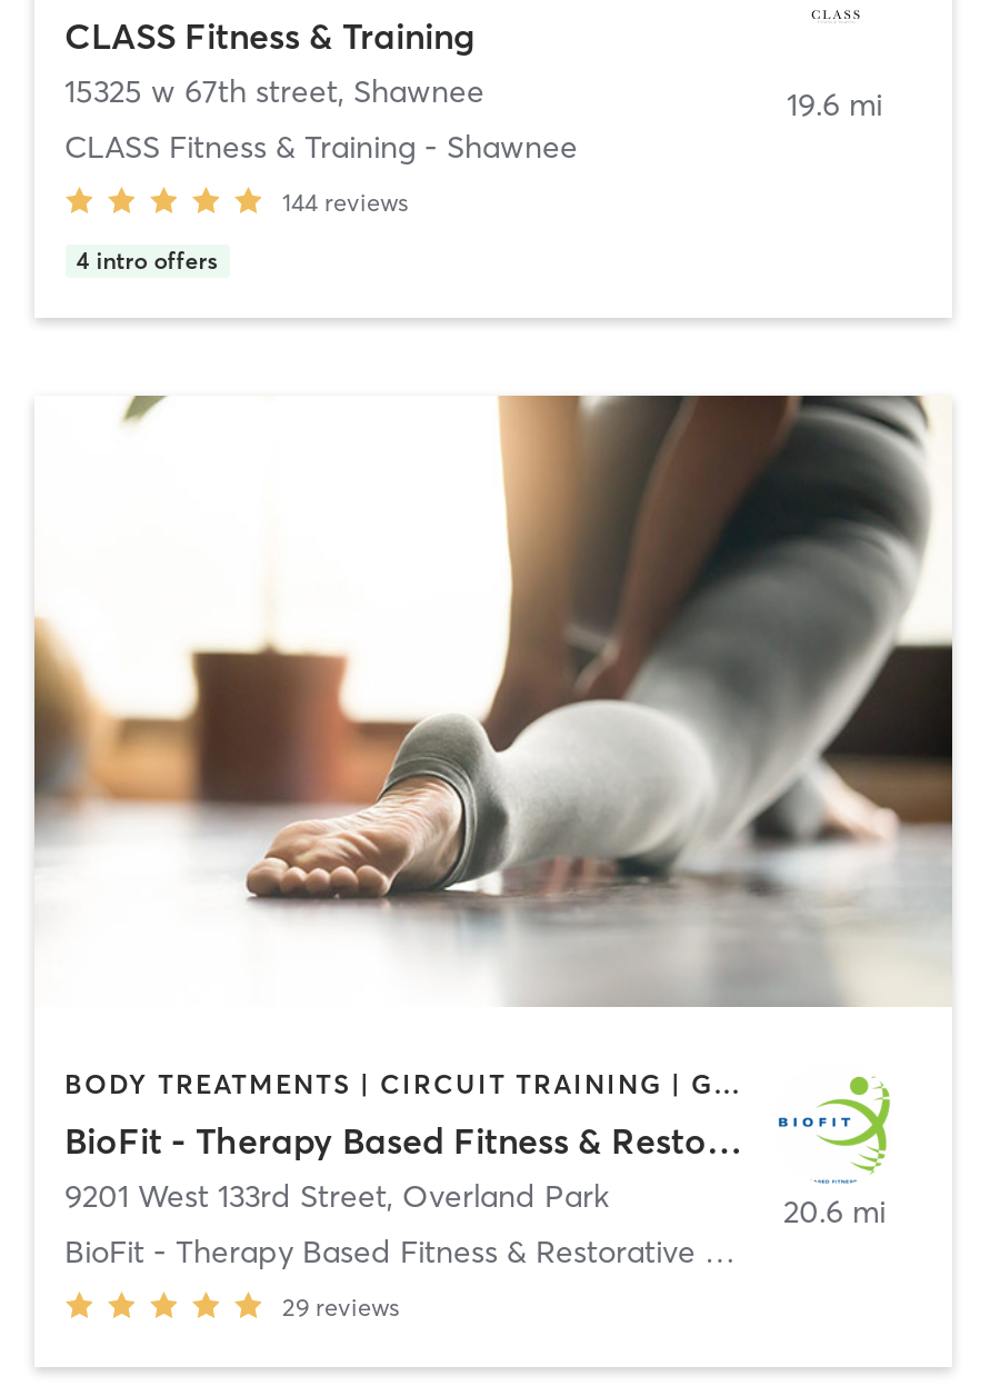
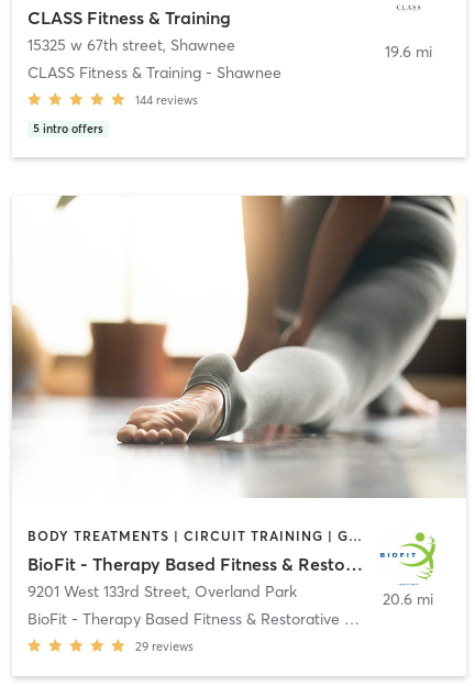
[76,247,218,275] 4 intro offers -> [33,122,103,136] 5 intro offers

